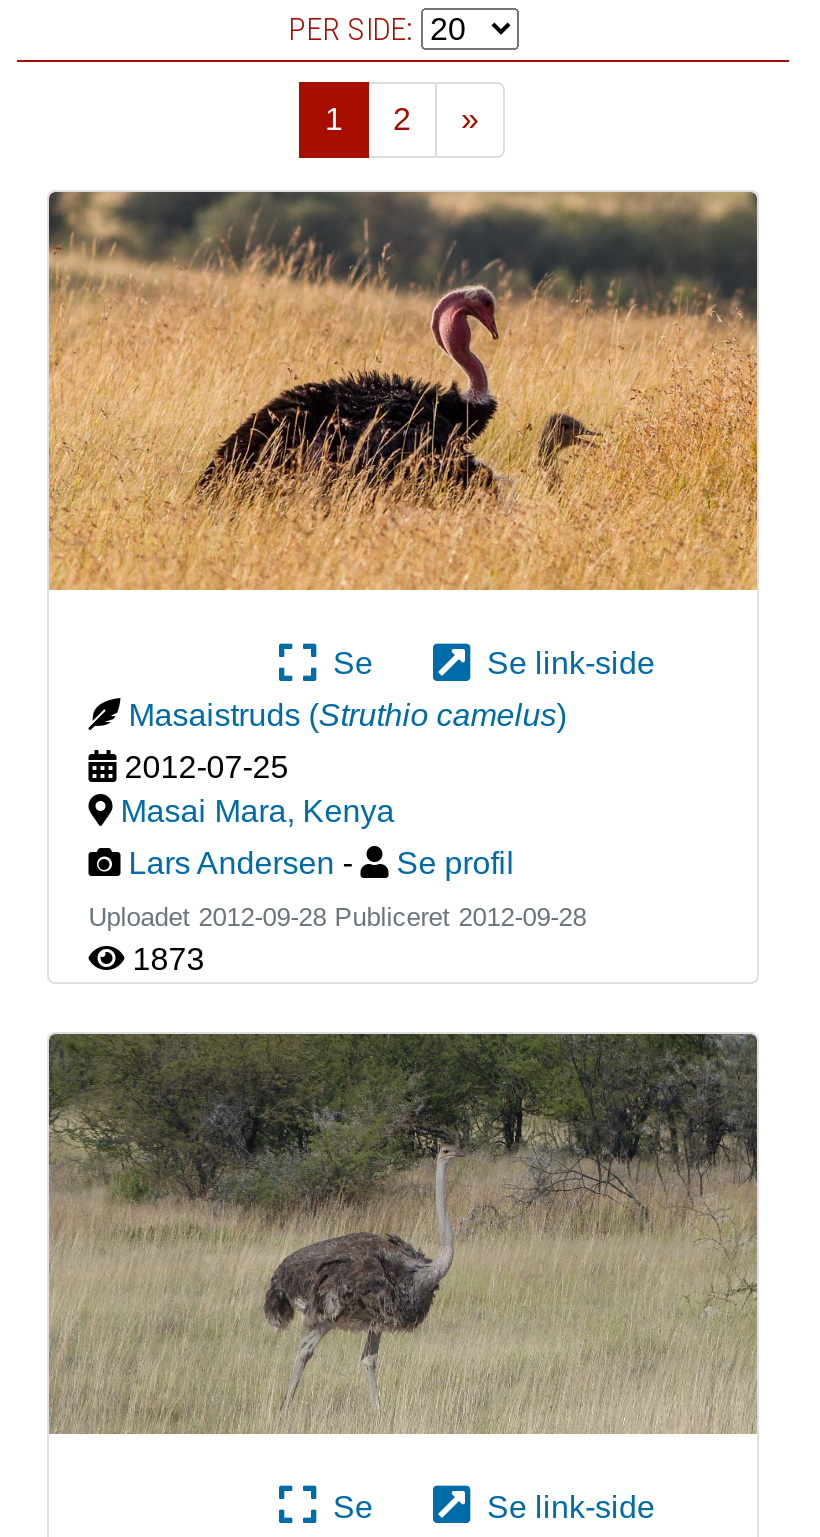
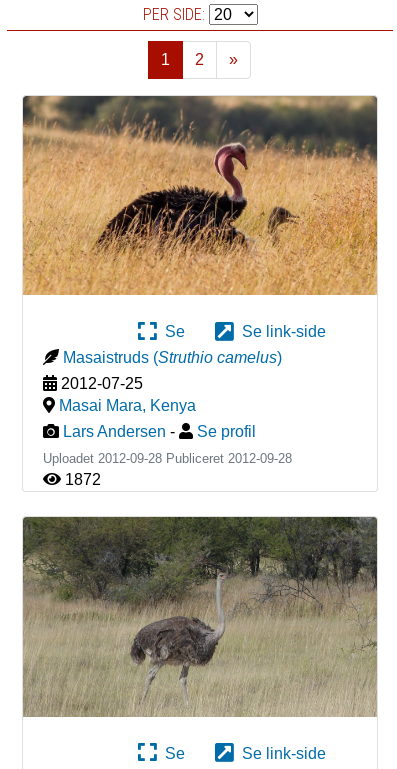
[124,942,204,976] 1873 -> [61,471,101,488] 1872

